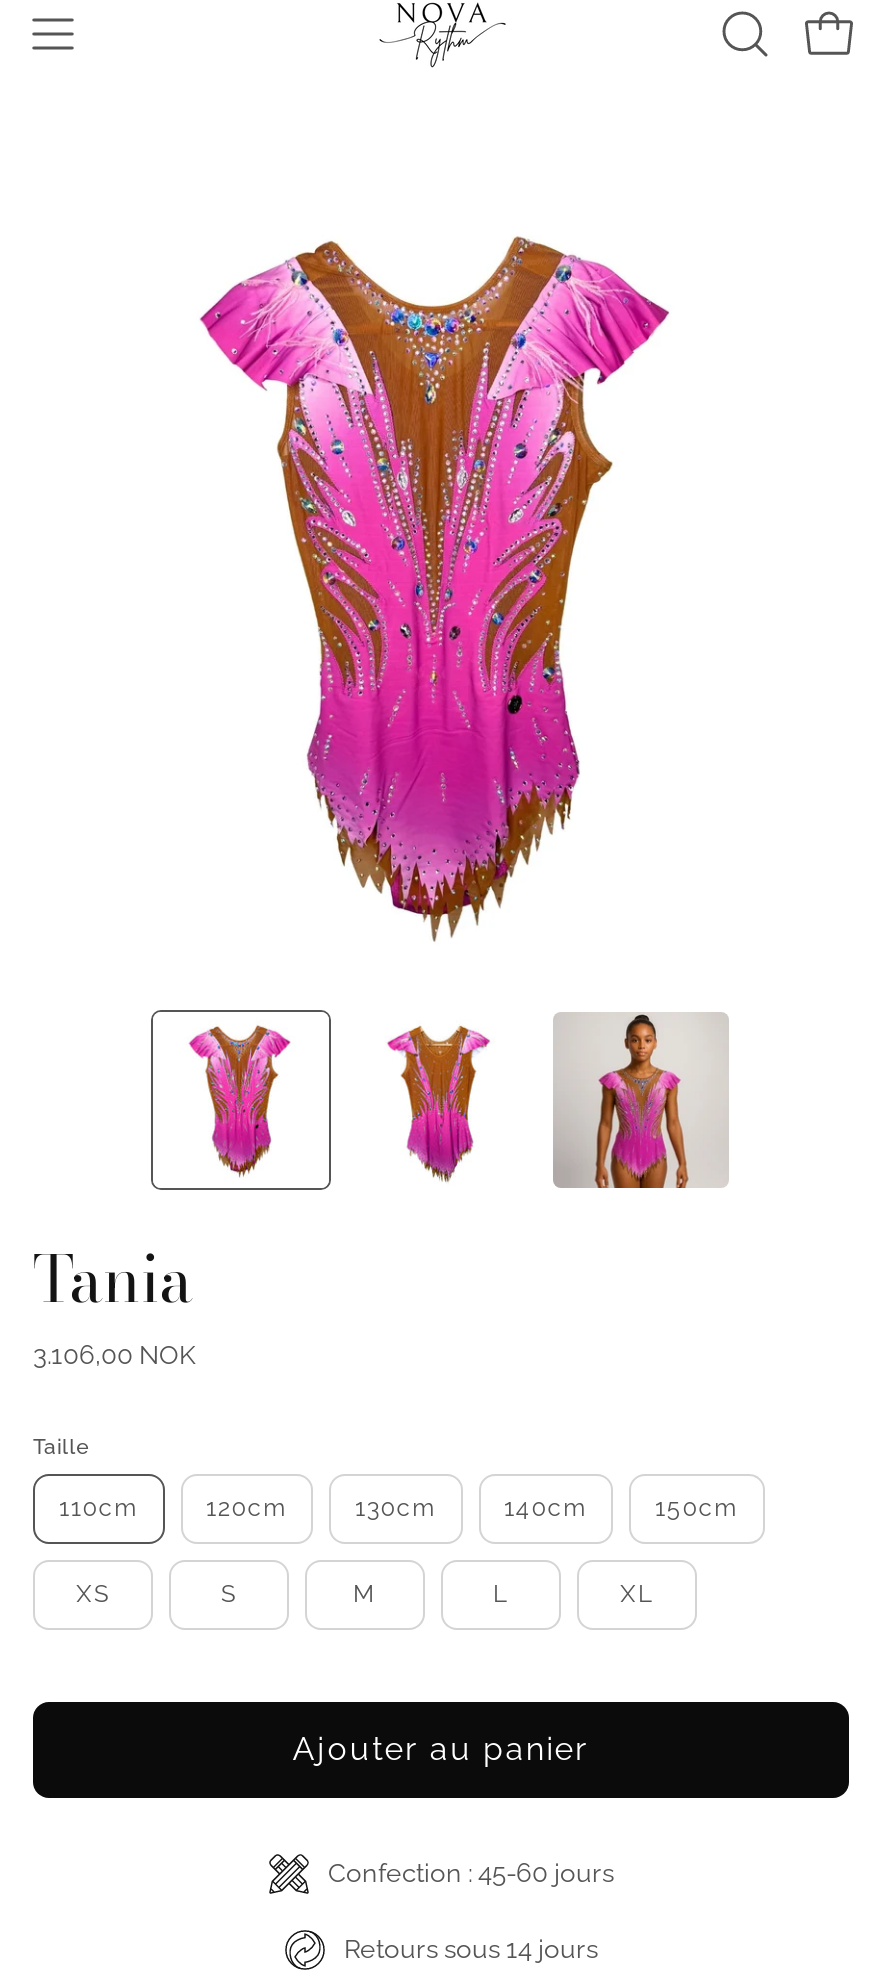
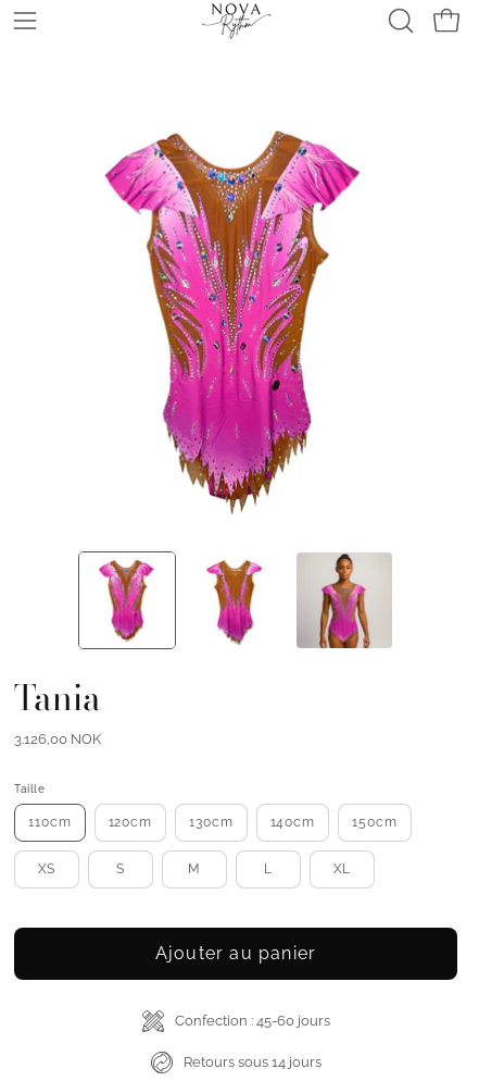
[33,1340,195,1370] 3.106,00 NOK -> [14,731,101,747] 3.126,00 NOK

